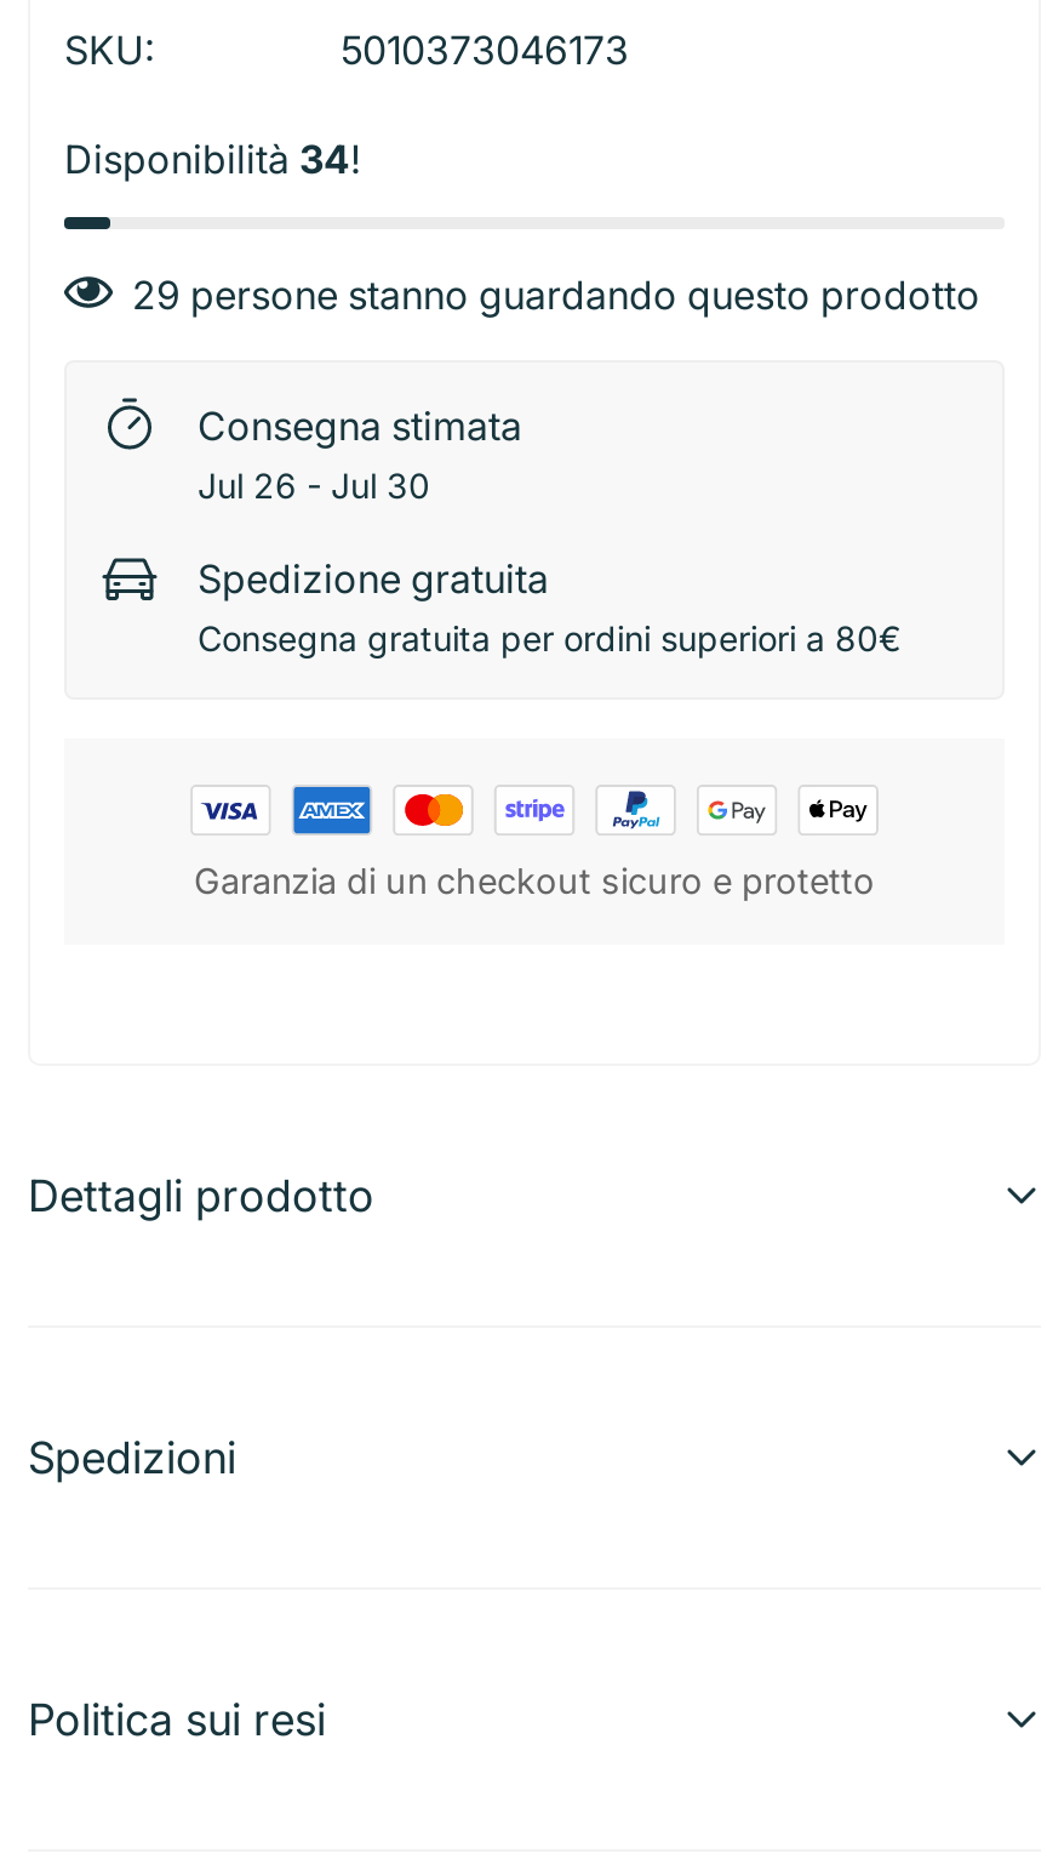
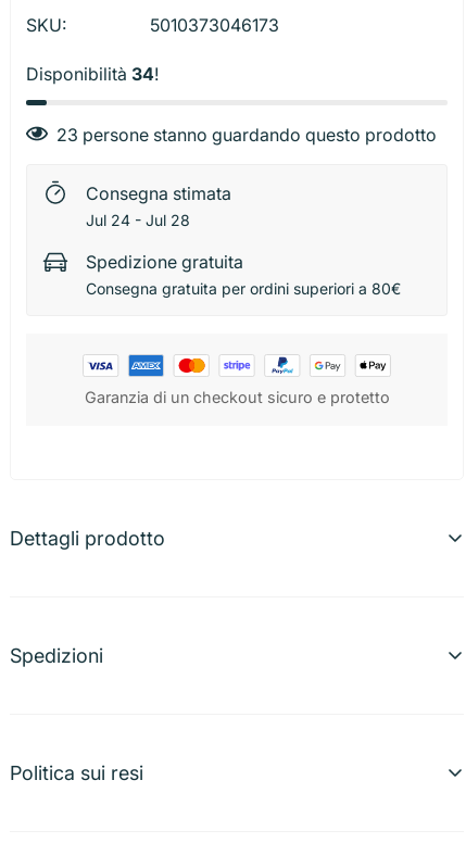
[132,269,980,318] 29 persone stanno guardando questo prodotto -> [56,123,437,145] 23 persone stanno guardando questo prodotto
[198,463,430,505] Jul 26 - Jul 30 -> [86,210,190,229] Jul 24 - Jul 28

